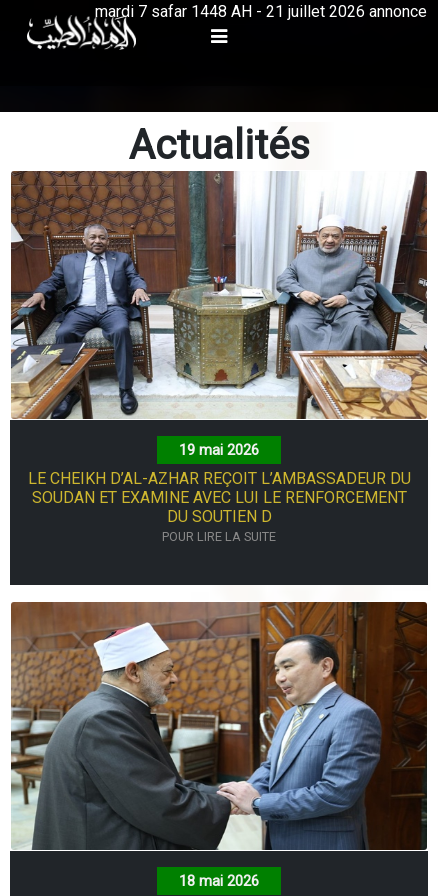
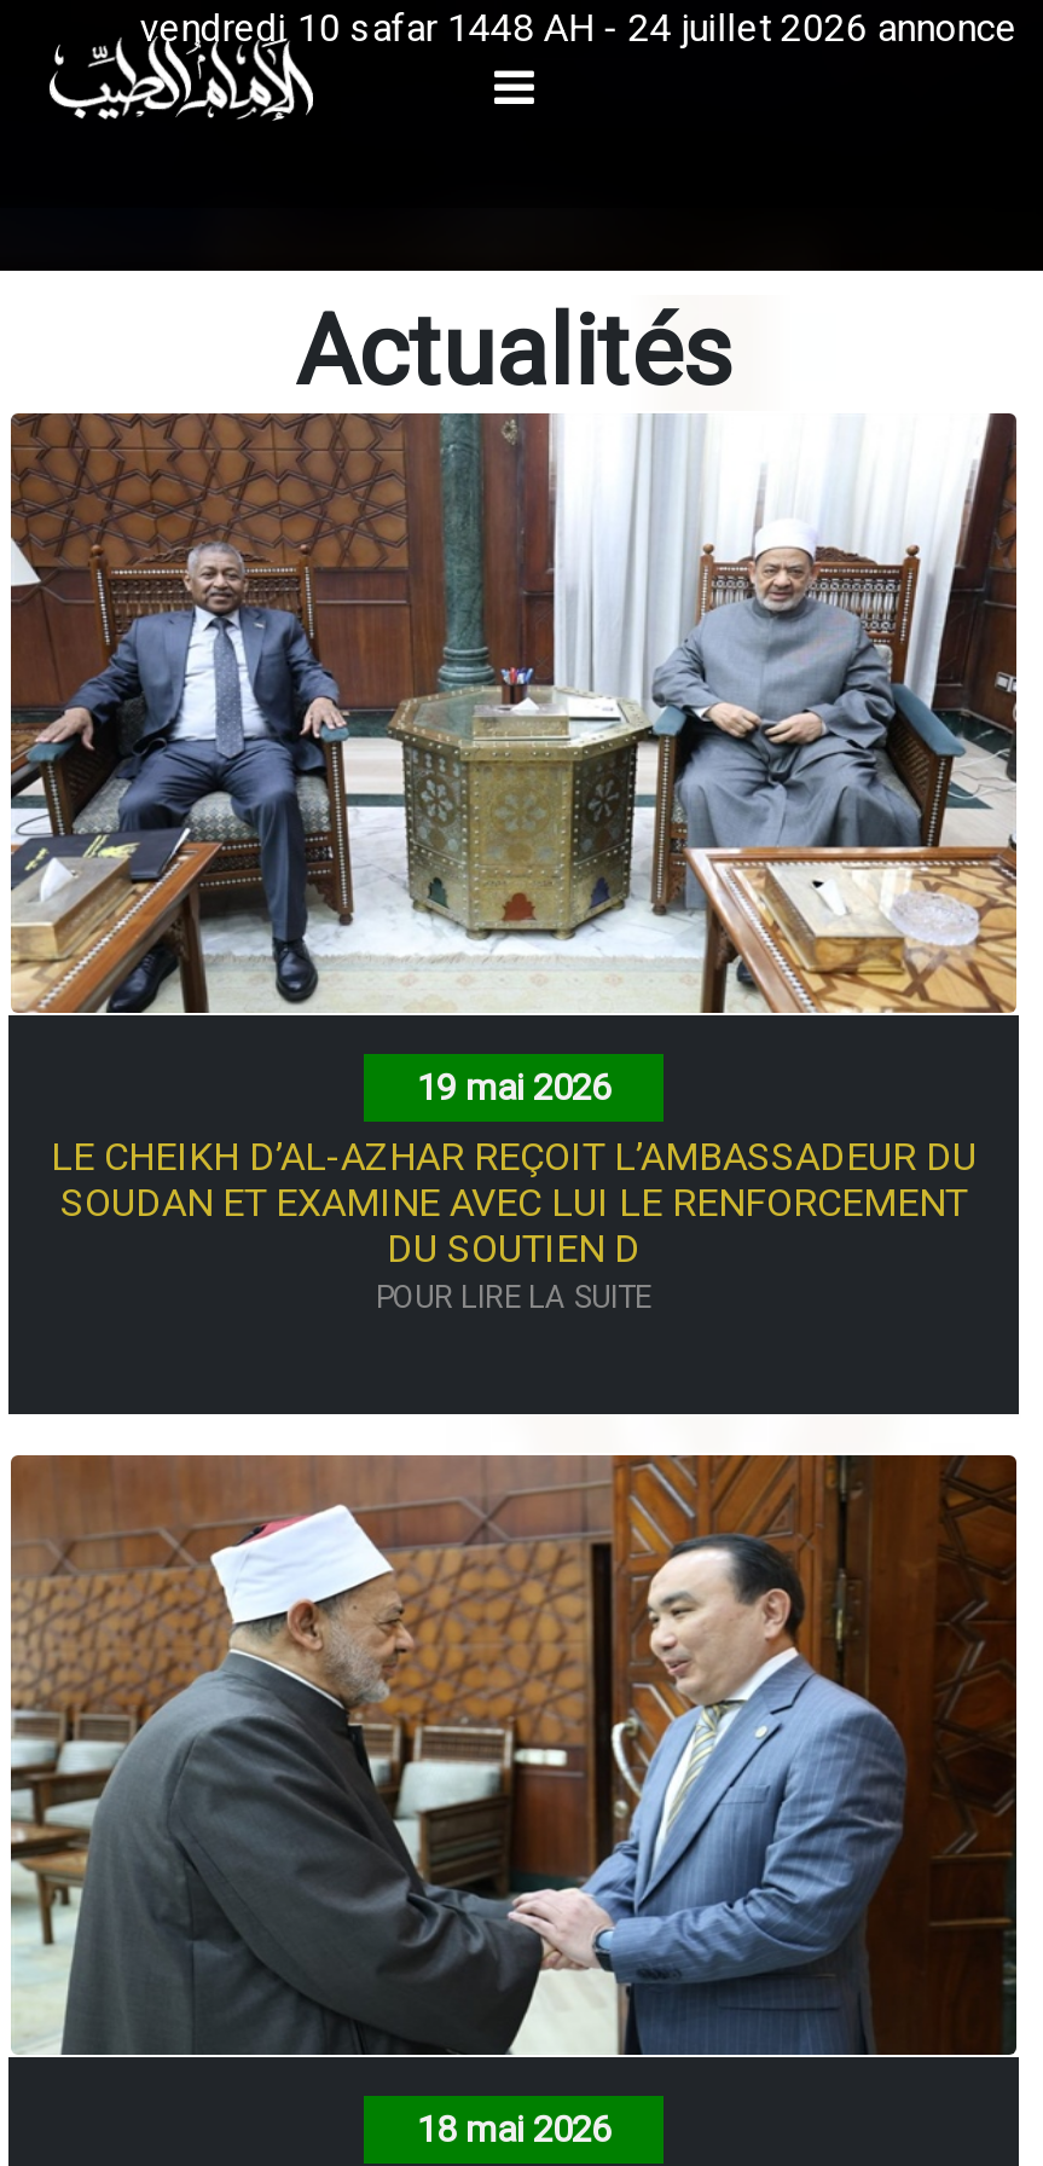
[95,2,427,21] mardi 7 safar 1448 AH - 21 juillet 2026 annonce -> [140,5,1017,51] vendredi 10 safar 1448 AH - 24 juillet 2026 annonce

